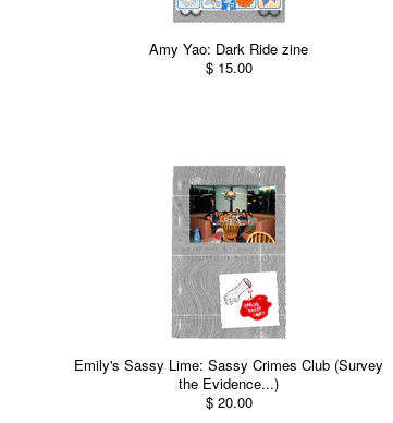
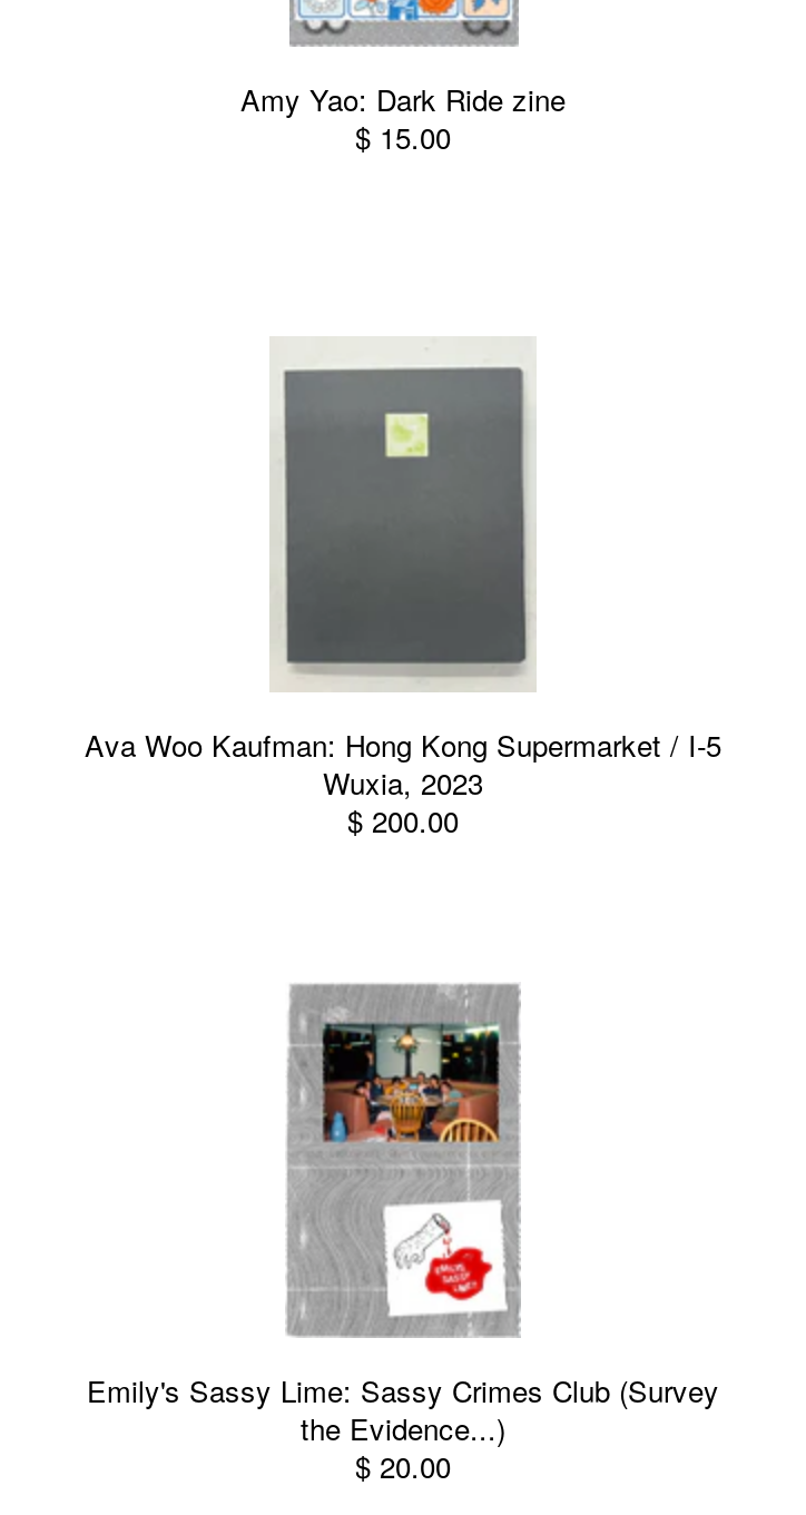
none -> [85,338,721,842] [image] | Ava Woo Kaufman: Hong Kong Supermarket / I-5 | Wuxia, 2023 | $ 200.00

